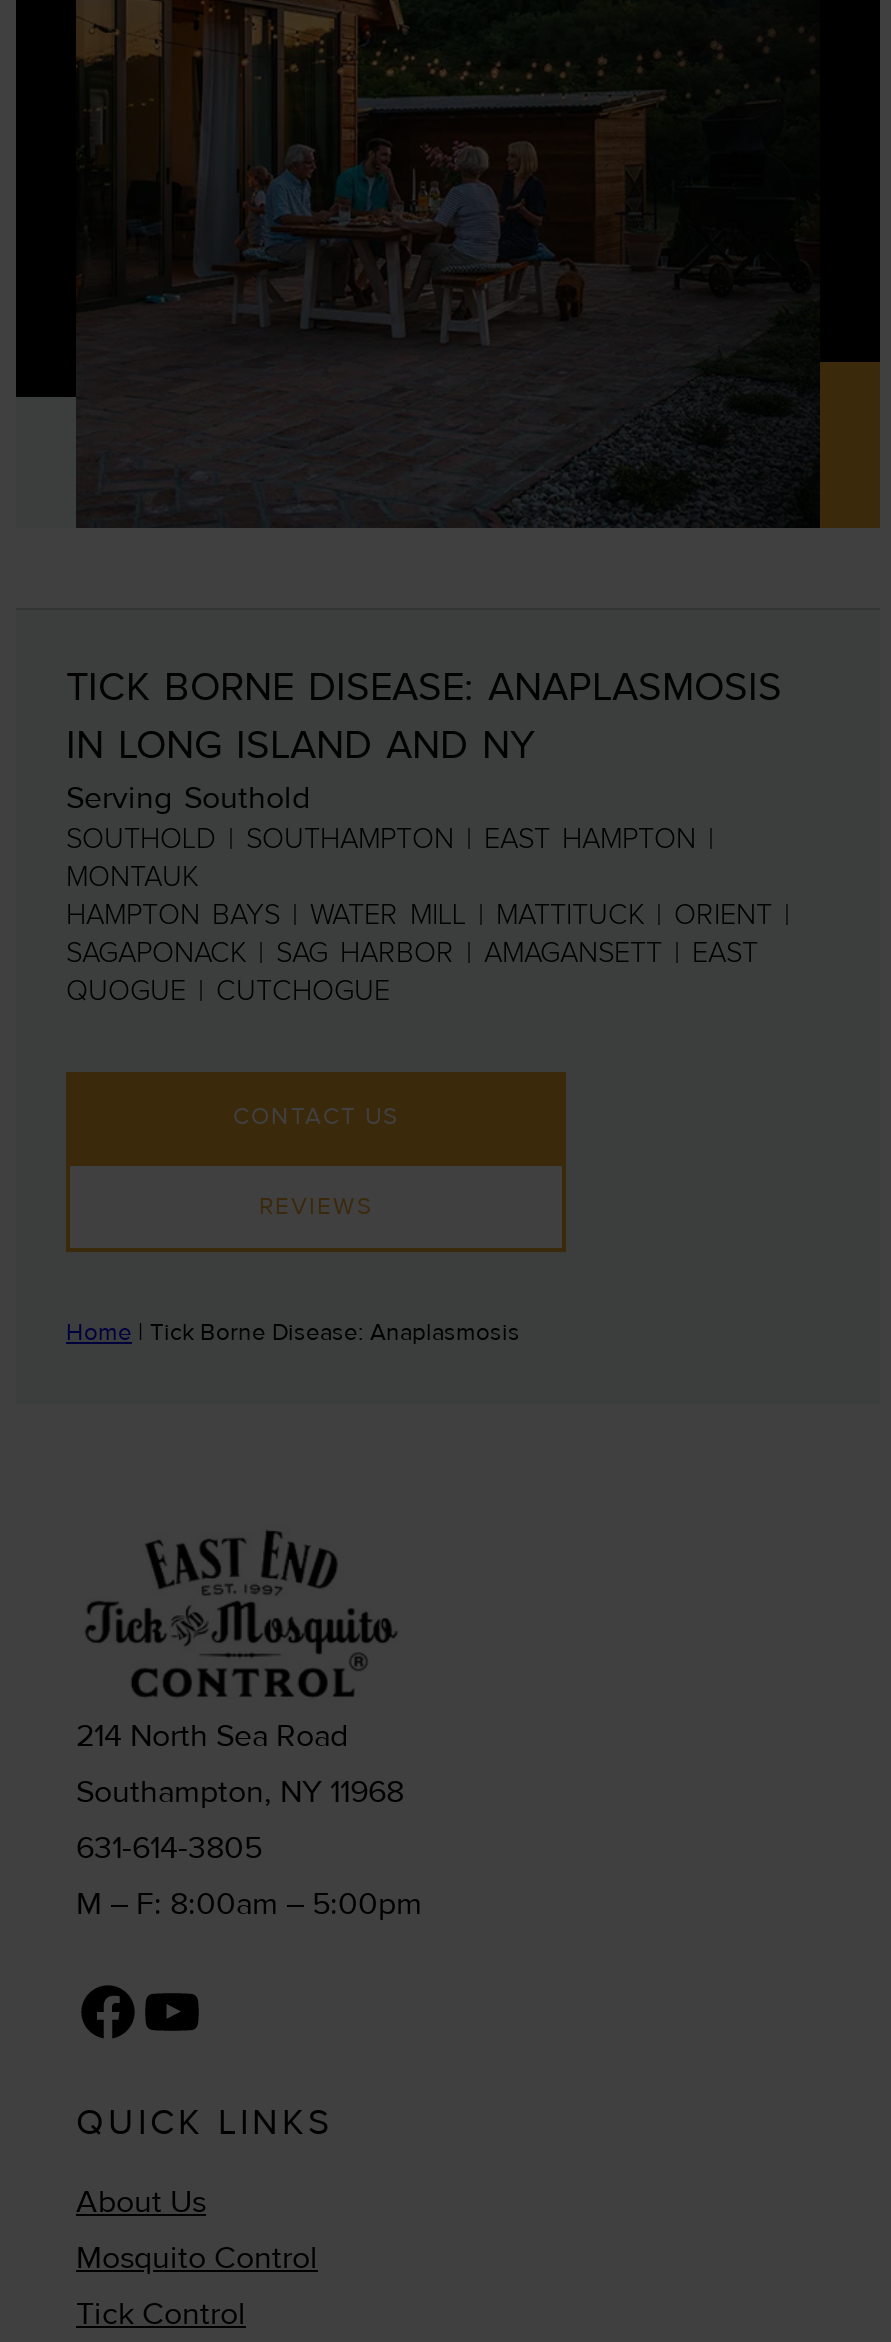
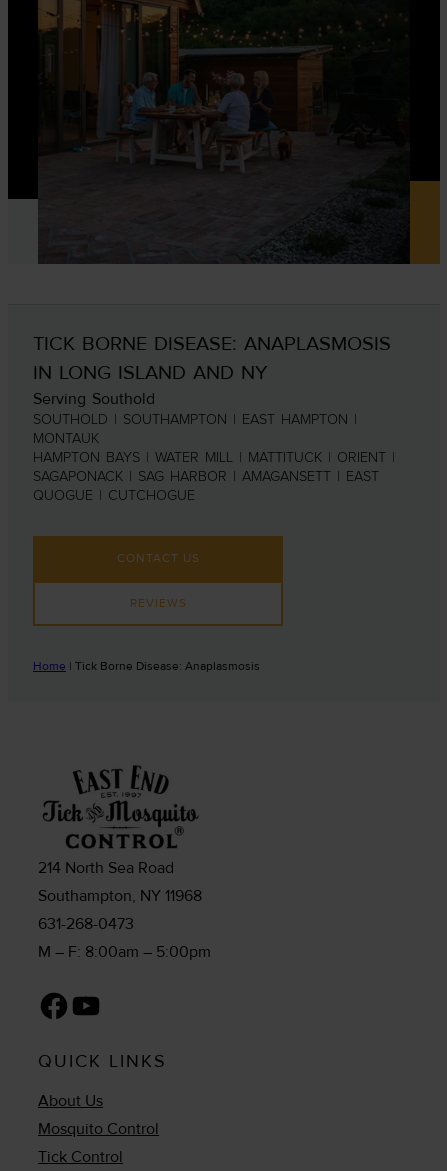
[76,1828,262,1868] 631-614-3805 -> [38,914,134,934] 631-268-0473

